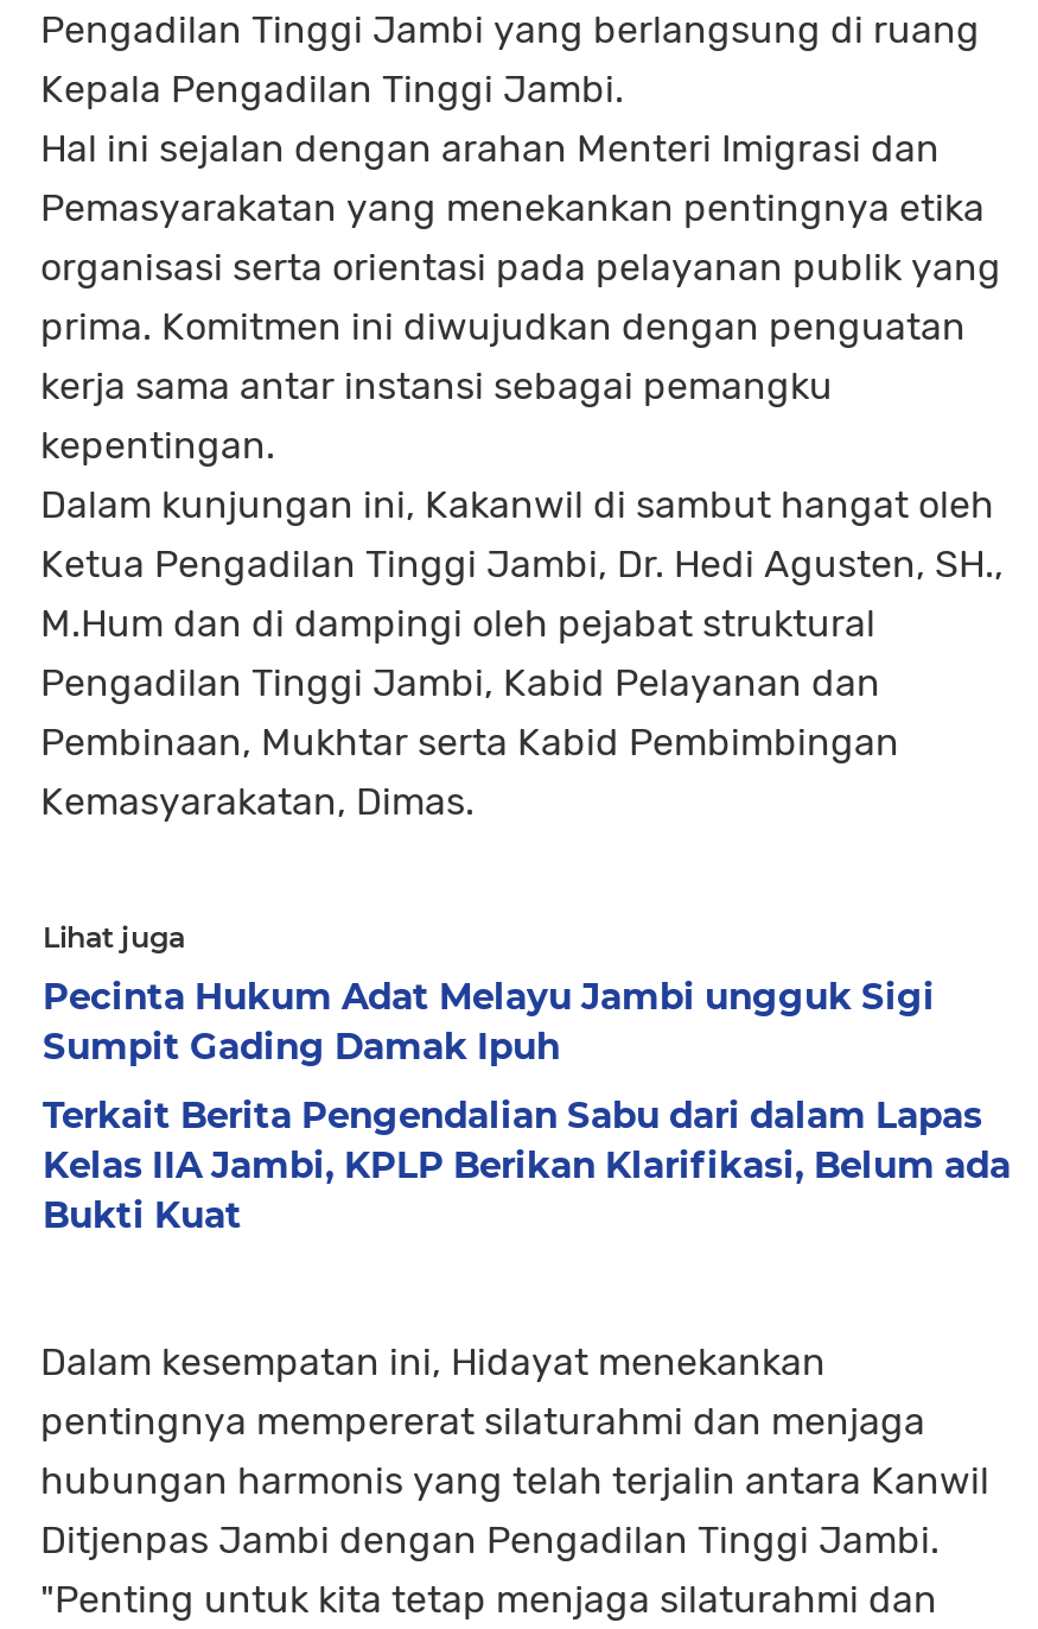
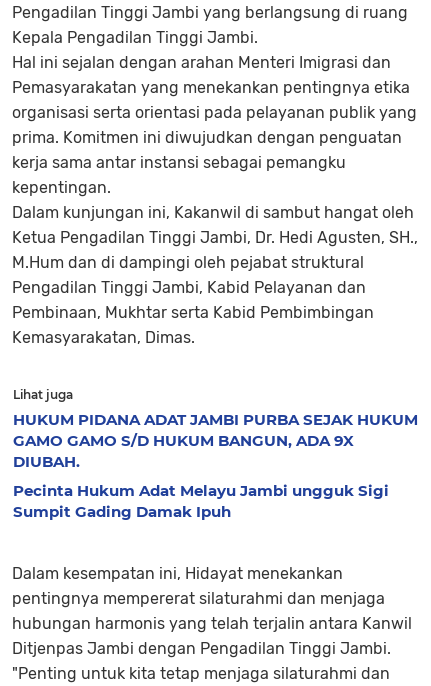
none -> [13,410,418,471] HUKUM PIDANA ADAT JAMBI PURBA SEJAK HUKUM | GAMO GAMO S/D HUKUM BANGUN, ADA 9X | DIUBAH.
moved [43,973,935,1068] -> [13,481,389,521]: Pecinta Hukum Adat Melayu Jambi ungguk Sigi | Sumpit Gading Damak Ipuh
[43,1092,1011,1237] Terkait Berita Pengendalian Sabu dari dalam Lapas | Kelas IIA Jambi, KPLP Berikan Klarifikasi, Belum ada | Bukti Kuat -> none

